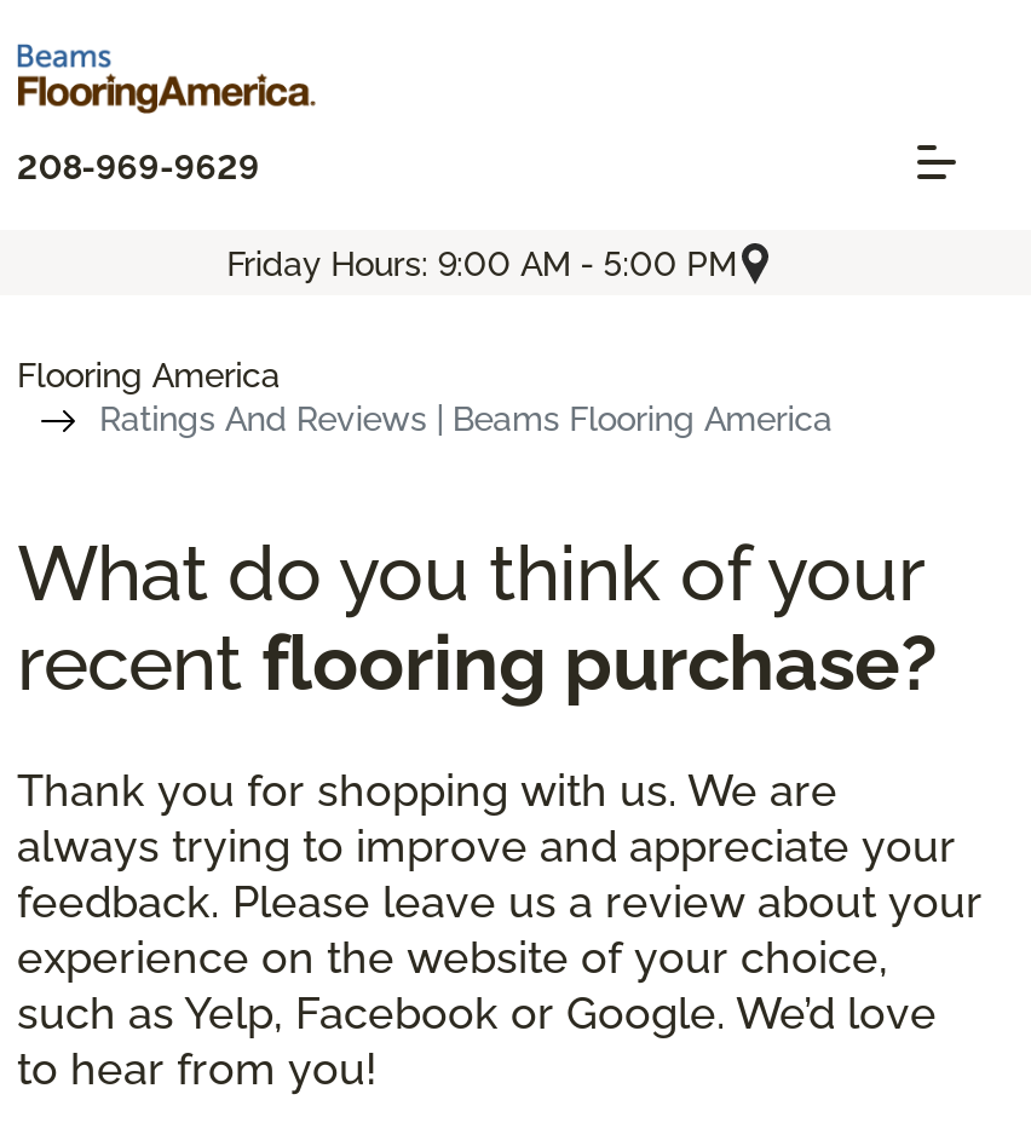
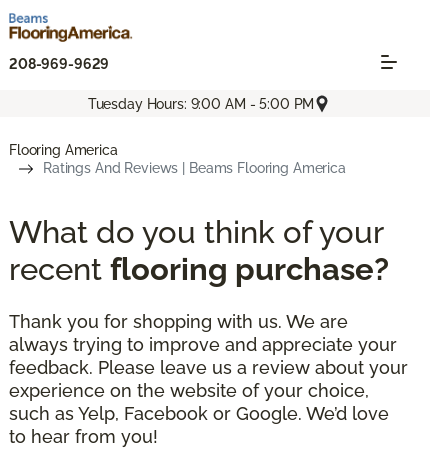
[227,244,736,282] Friday Hours: 9:00 AM - 5:00 PM -> [88,96,314,112] Tuesday Hours: 9:00 AM - 5:00 PM

